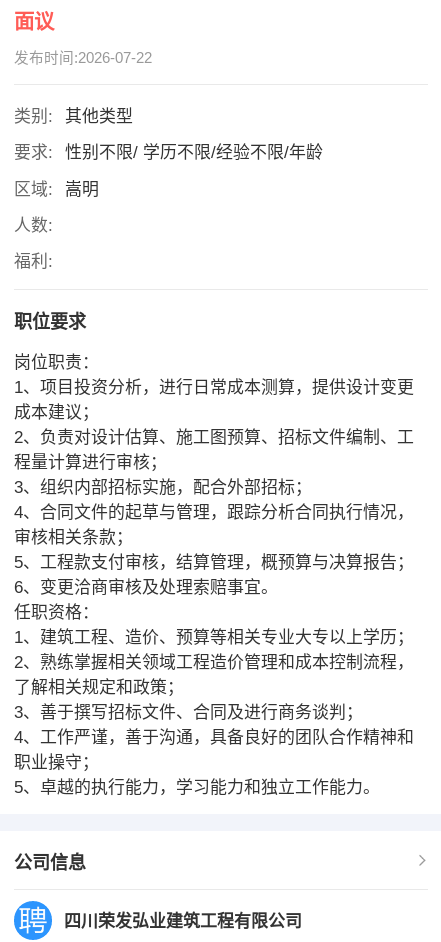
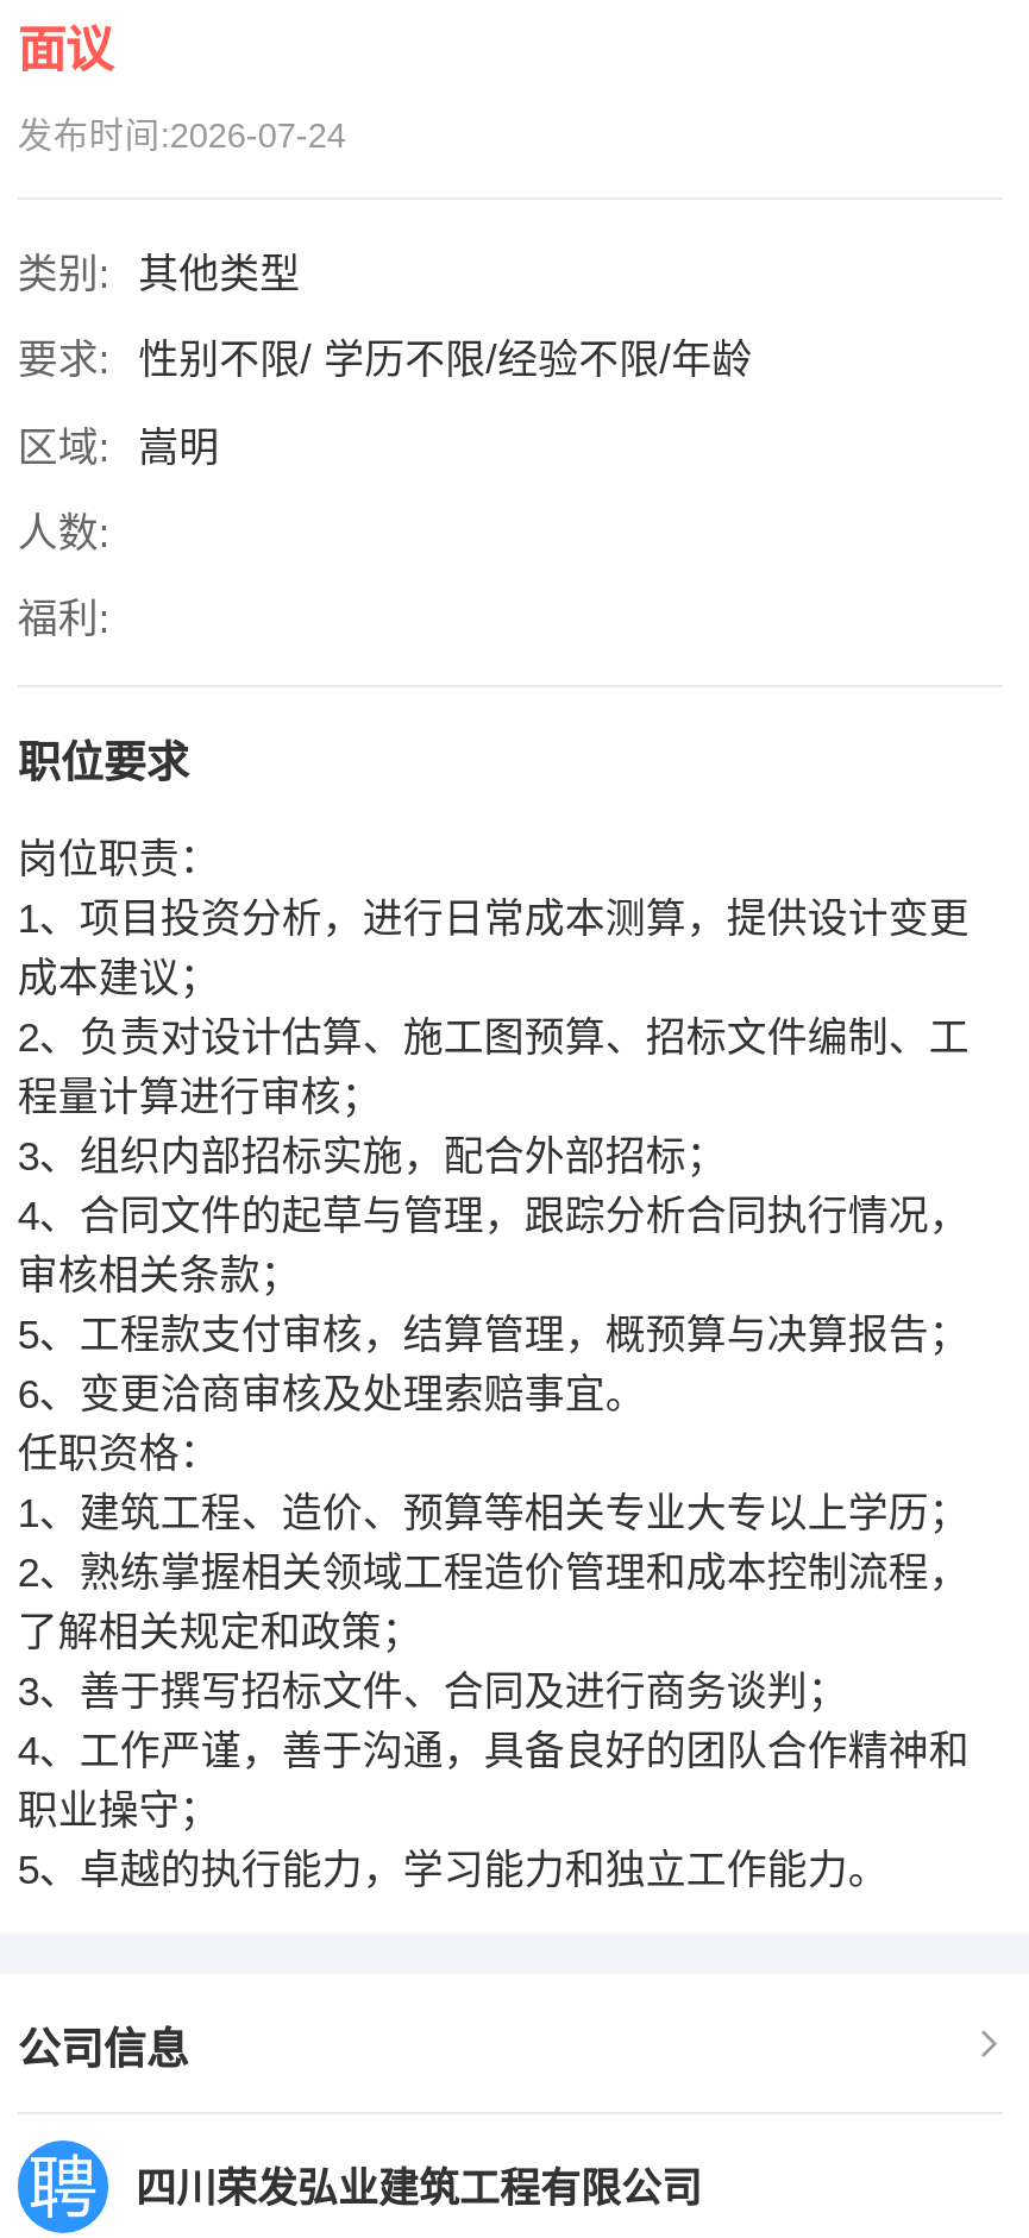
[14,50,152,66] 发布时间:2026-07-22 -> [18,117,346,155] 发布时间:2026-07-24

